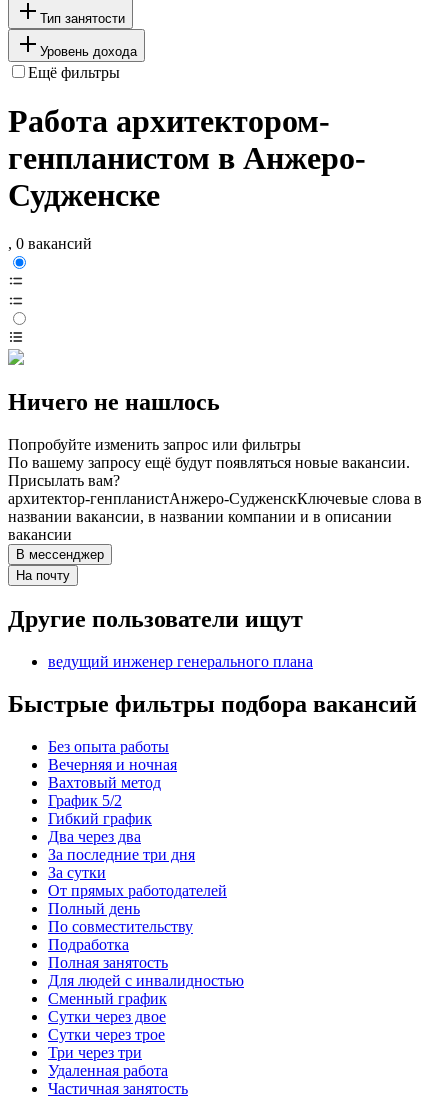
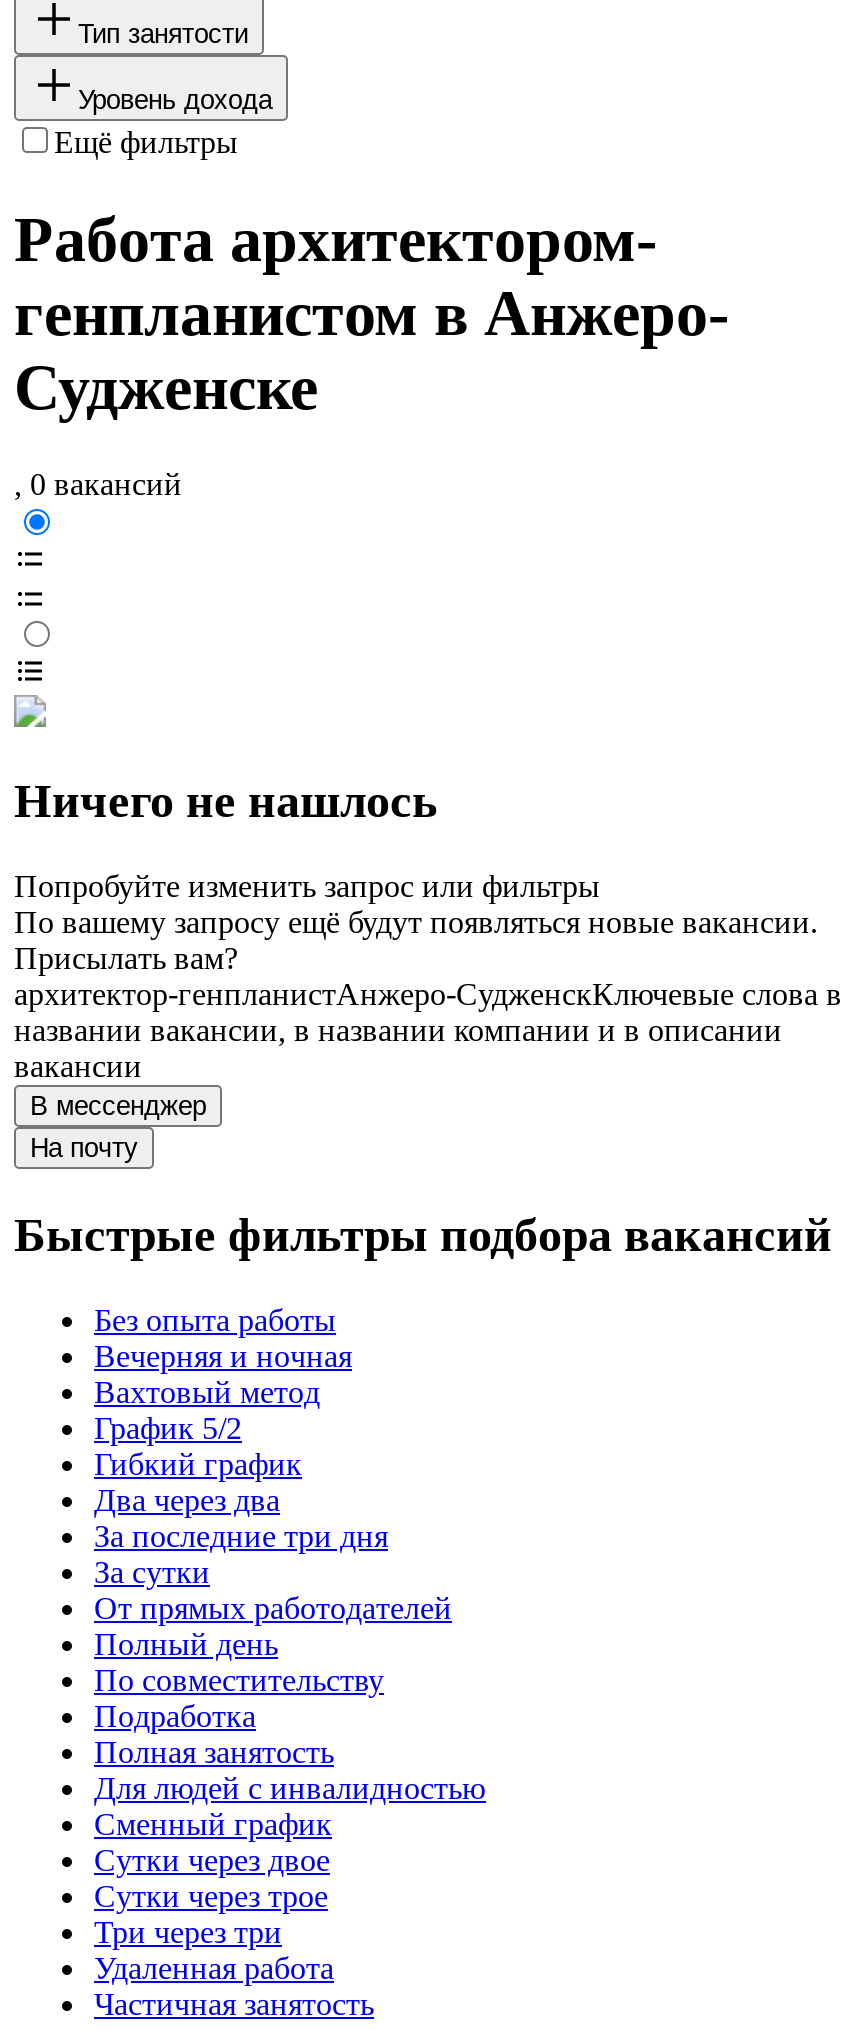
[8,606,313,670] Другие пользователи ищут | ведущий инженер генерального плана -> none

